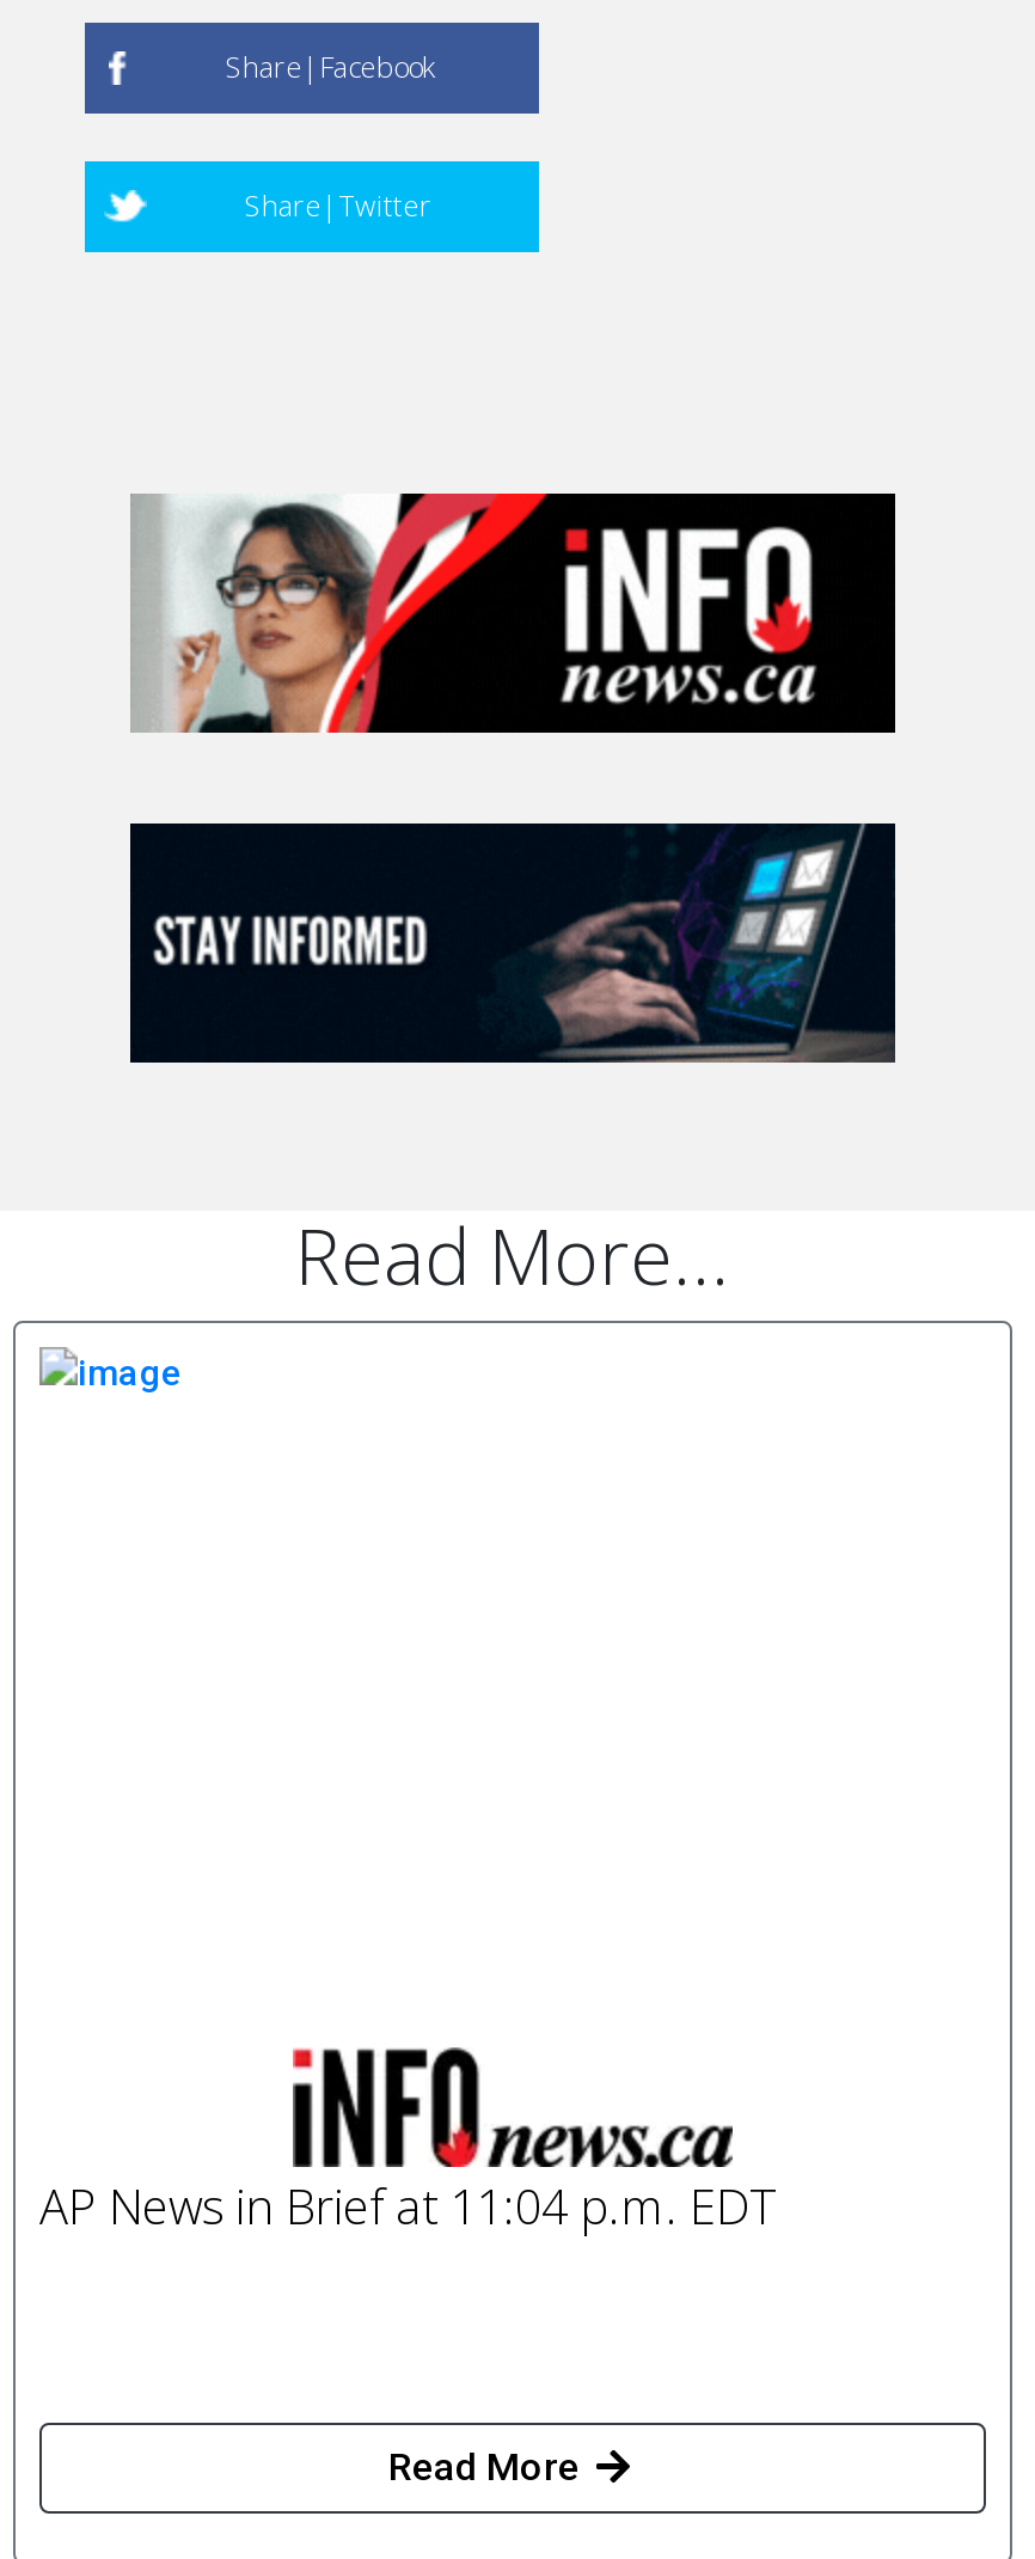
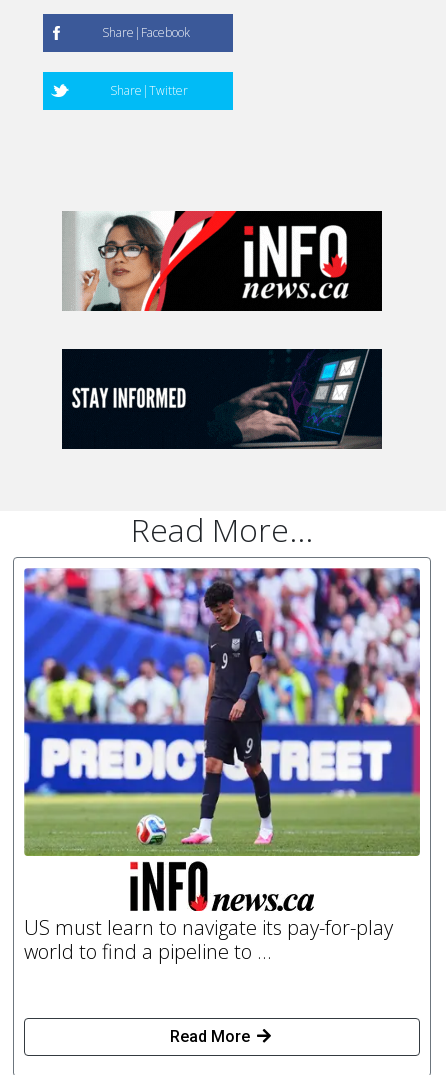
none -> [23,567,421,857] [image]
[39,2175,776,2240] AP News in Brief at 11:04 p.m. EDT -> [24,914,393,965] US must learn to navigate its pay-for-play | world to find a pipeline to ...

